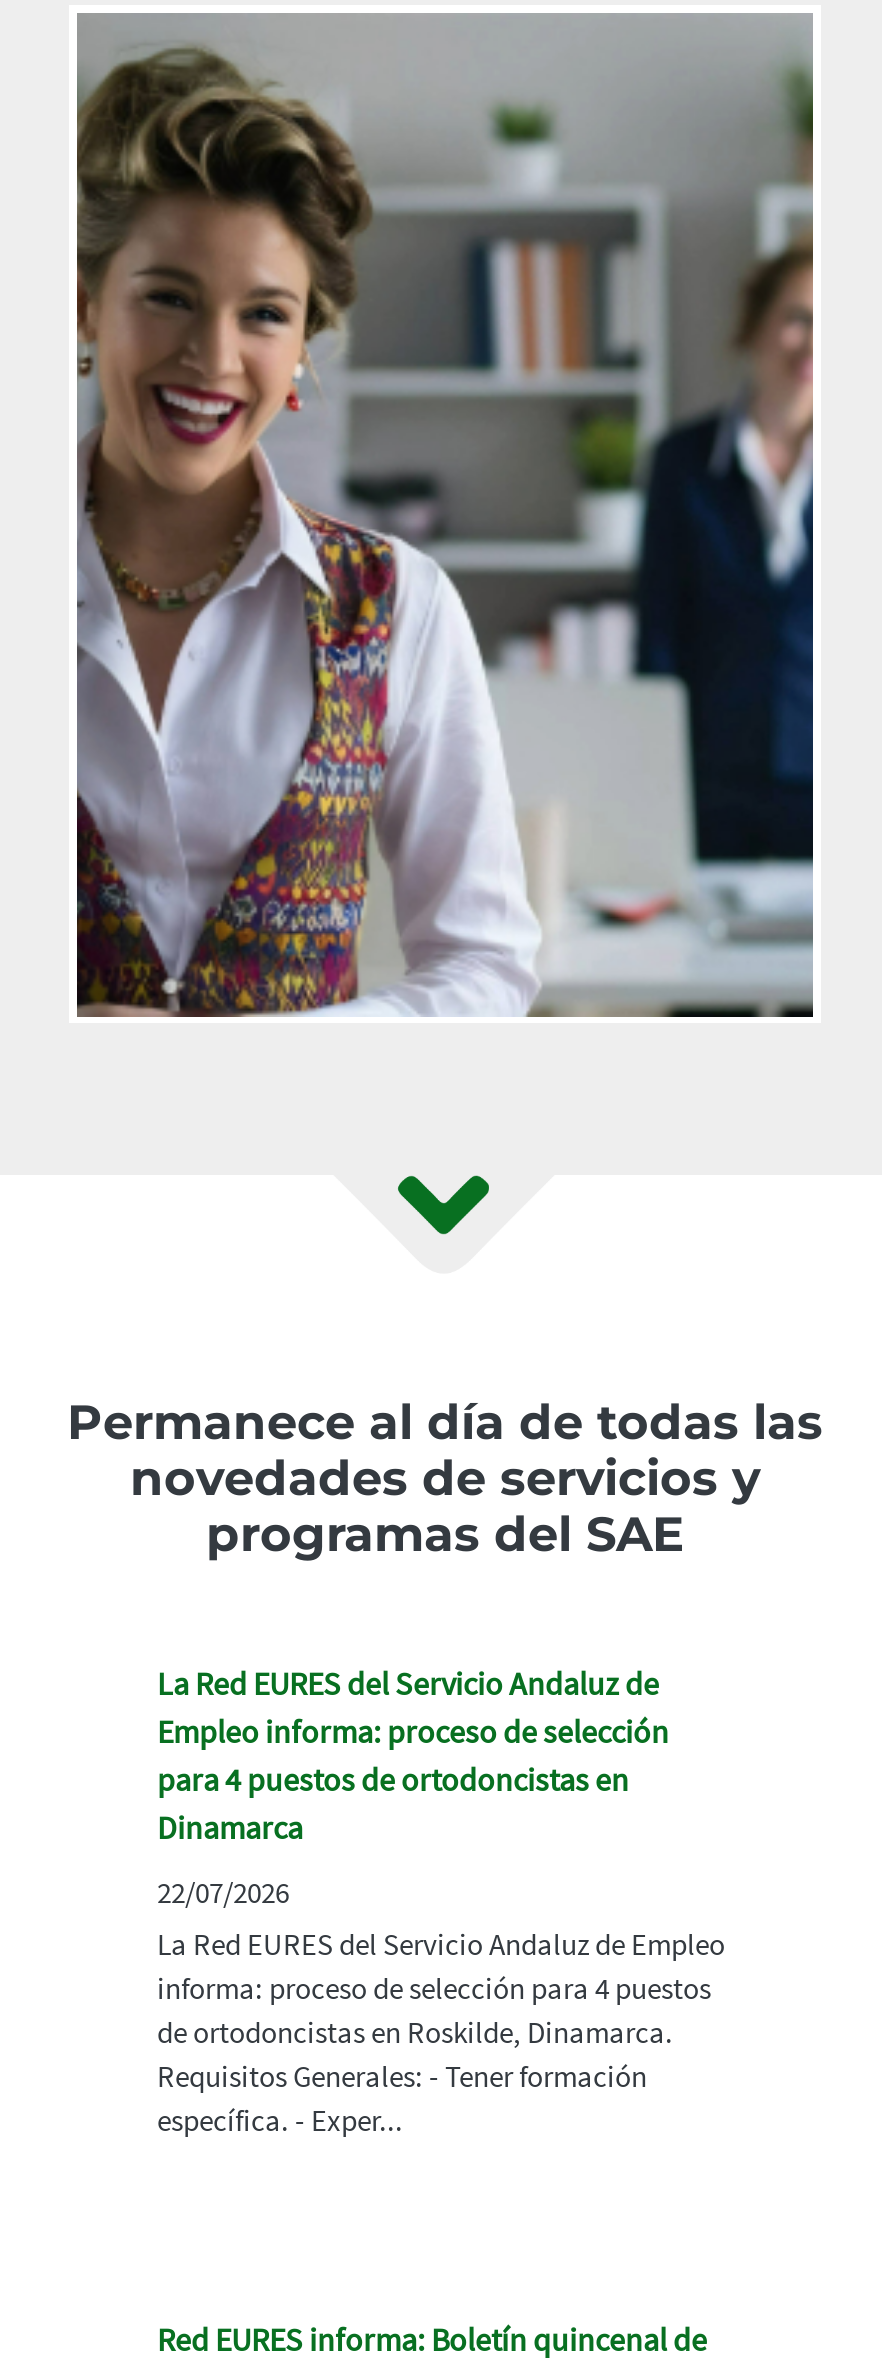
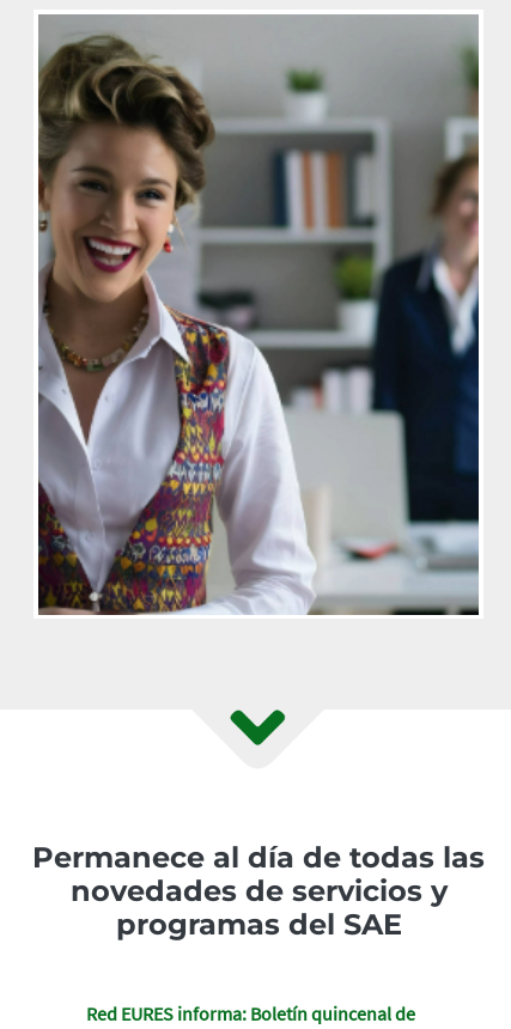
[157,1663,725,2139] La Red EURES del Servicio Andaluz de | Empleo informa: proceso de selección | para 4 puestos de ortodoncistas en | Dinamarca | 22/07/2026 | La Red EURES del Servicio Andaluz de Empleo | informa: proceso de selección para 4 puestos | de ortodoncistas en Roskilde, Dinamarca. | Requisitos Generales: - Tener formación | específica. - Exper... -> none

